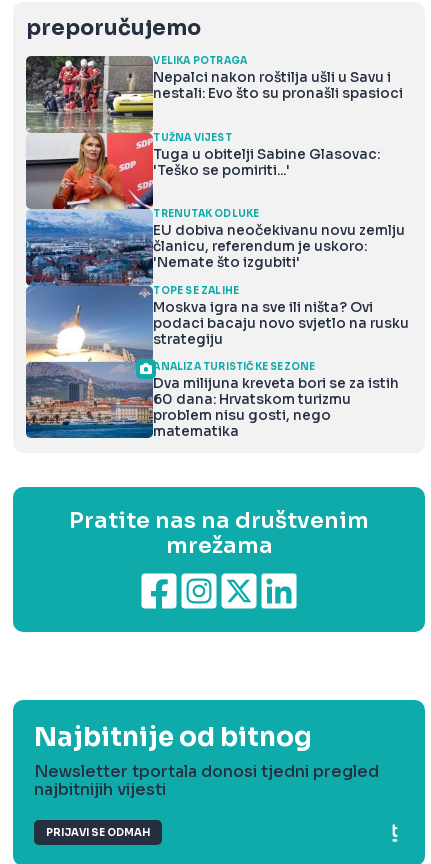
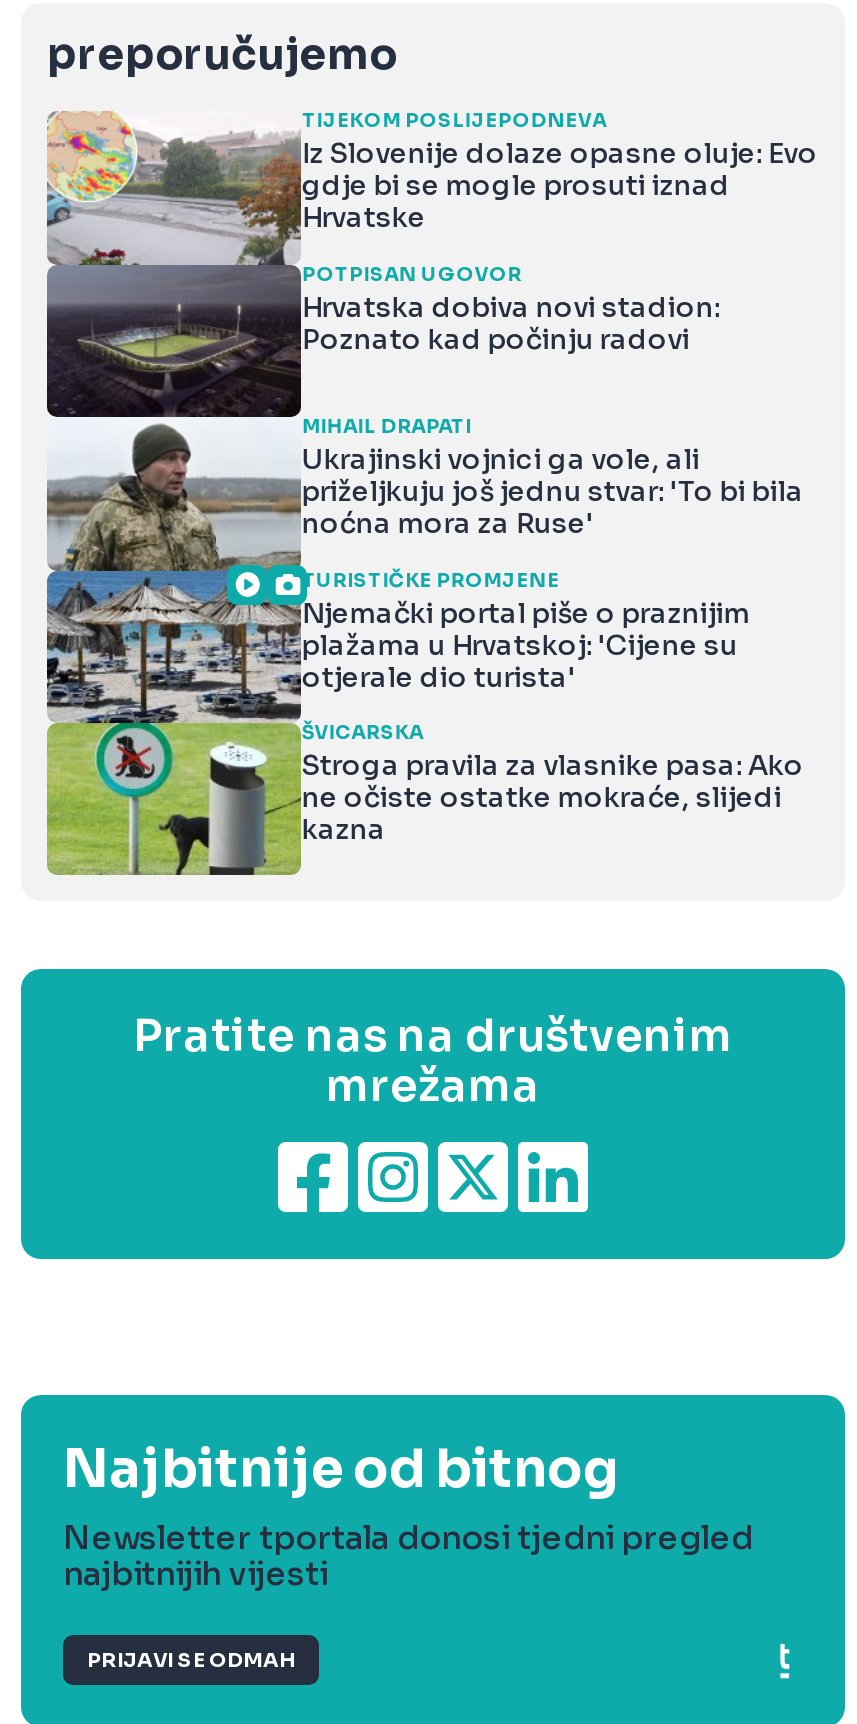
[25,55,403,439] [image] | VELIKA POTRAGA | Nepalci nakon roštilja ušli u Savu i | nestali: Evo što su pronašli spasioci -> [45,110,818,877] [image] | TIJEKOM POSLIJEPODNEVA | Iz Slovenije dolaze opasne oluje: Evo | gdje bi se mogle prosuti iznad | Hrvatske
[153,132,380,179] TUŽNA VIJEST | Tuga u obitelji Sabine Glasovac: | 'Teško se pomiriti...' -> [302,263,720,357] POTPISAN UGOVOR | Hrvatska dobiva novi stadion: | Poznato kad počinju radovi
[153,208,405,271] TRENUTAK ODLUKE | EU dobiva neočekivanu novu zemlju | članicu, referendum je uskoro: | 'Nemate što izgubiti' -> [302,415,804,541] MIHAIL DRAPATI | Ukrajinski vojnici ga vole, ali | priželjkuju još jednu stvar: 'To bi bila | noćna mora za Ruse'
[153,285,409,348] TOPE SE ZALIHE | Moskva igra na sve ili ništa? Ovi | podaci bacaju novo svjetlo na rusku | strategiju -> [302,568,750,694] TURISTIČKE PROMJENE | Njemački portal piše o praznijim | plažama u Hrvatskoj: 'Cijene su | otjerale dio turista'
[153,361,399,440] ANALIZA TURISTIČKE SEZONE | Dva milijuna kreveta bori se za istih | 60 dana: Hrvatskom turizmu | problem nisu gosti, nego | matematika -> [302,721,804,847] ŠVICARSKA | Stroga pravila za vlasnike pasa: Ako | ne očiste ostatke mokraće, slijedi | kazna

